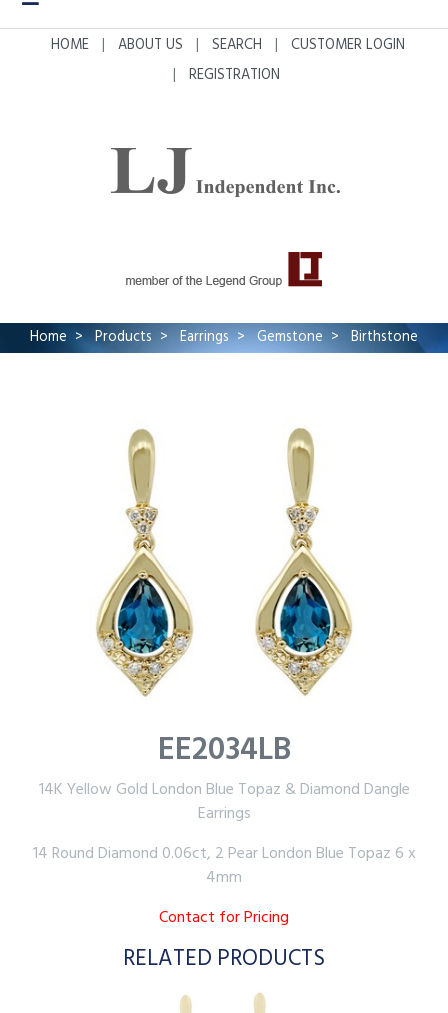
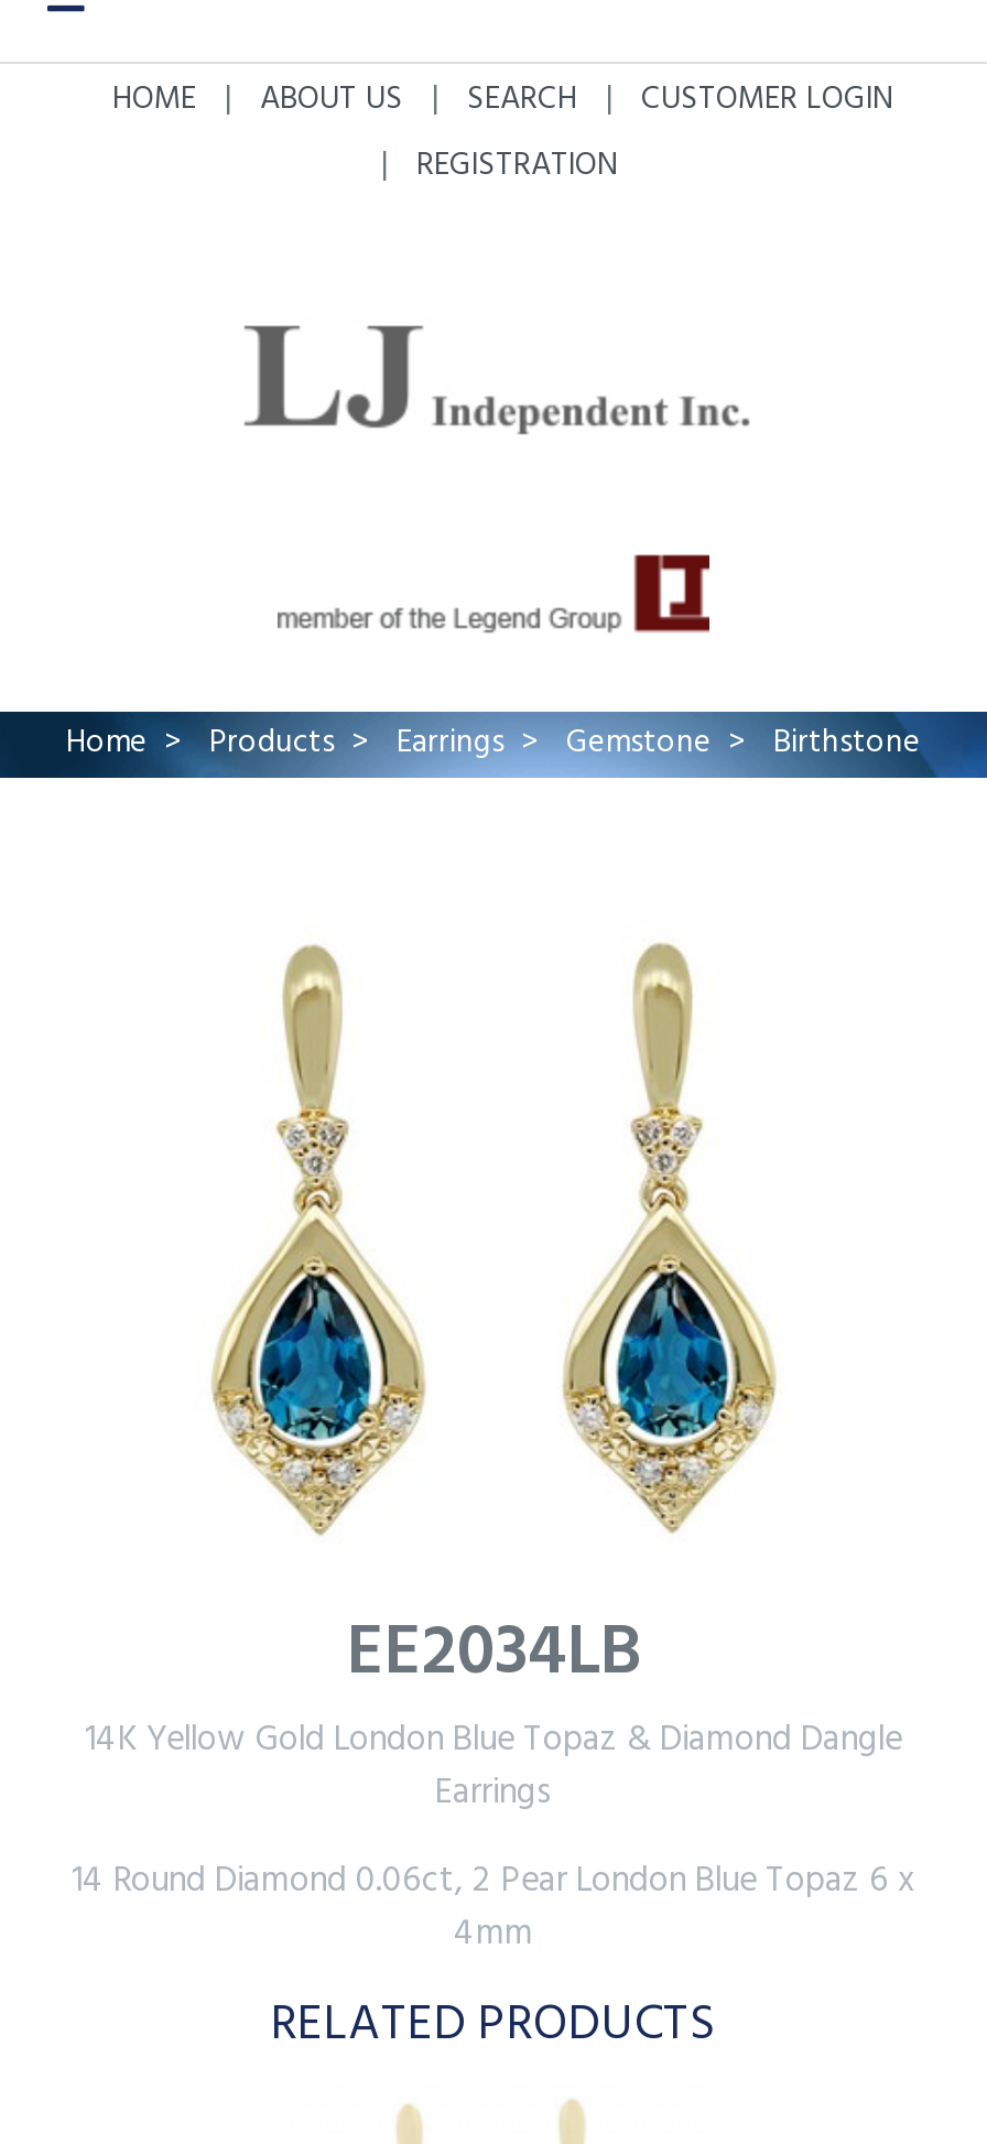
[159,905,289,931] Contact for Pricing -> none

